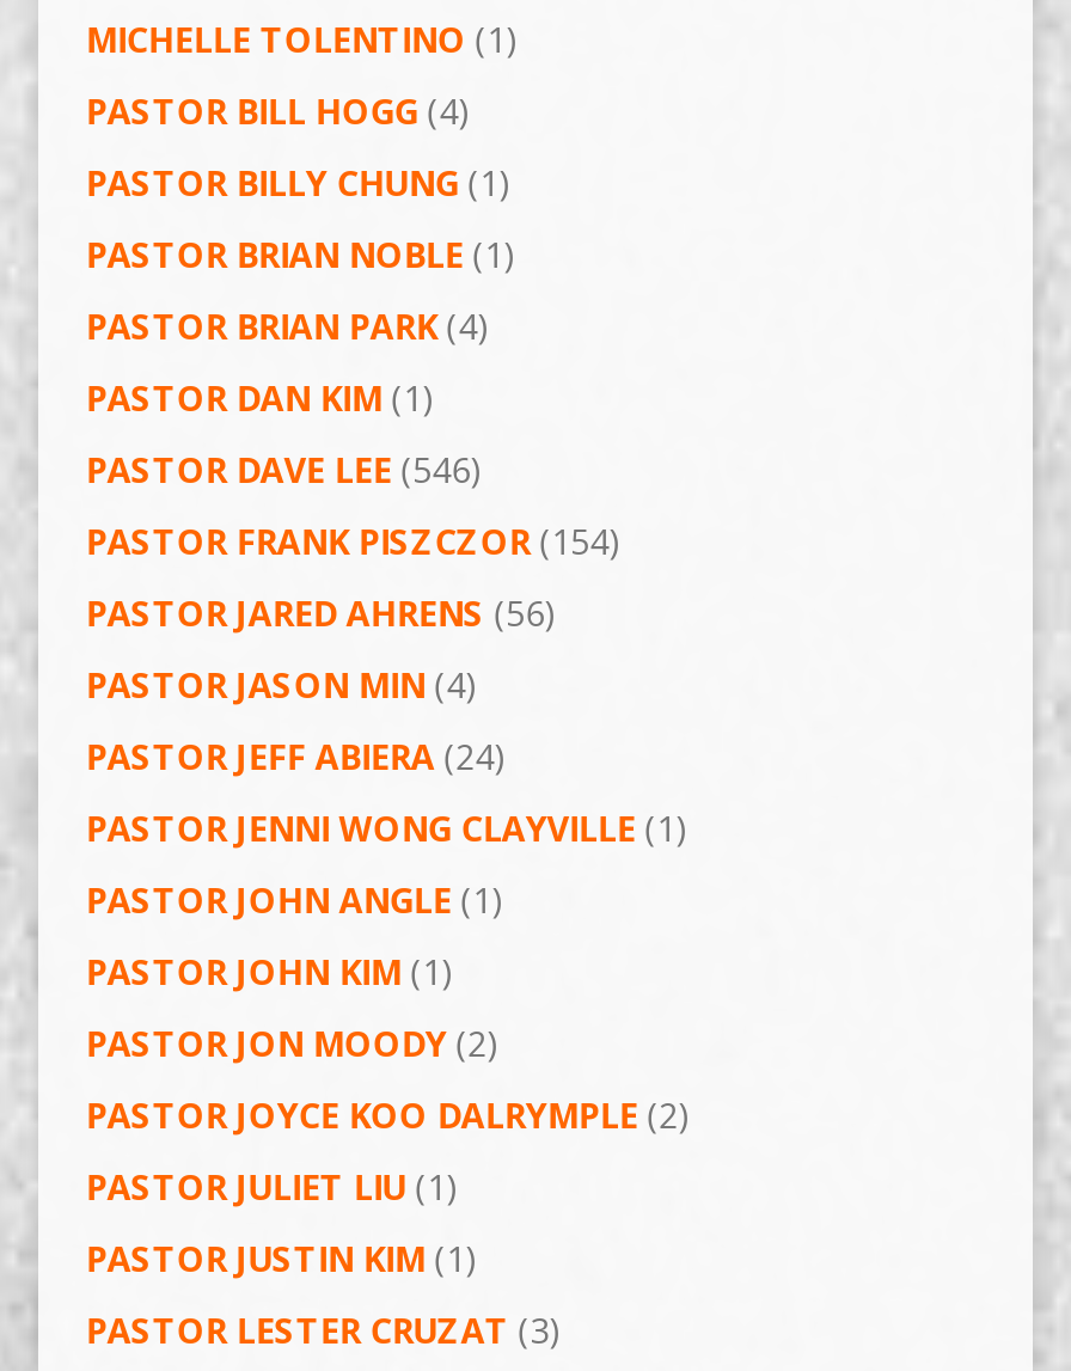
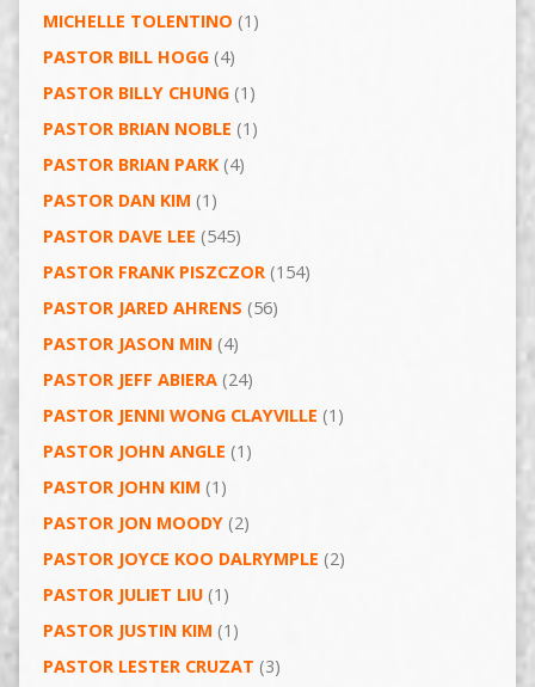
[85,448,482,494] PASTOR DAVE LEE (546) -> [43,225,241,248] PASTOR DAVE LEE (545)

